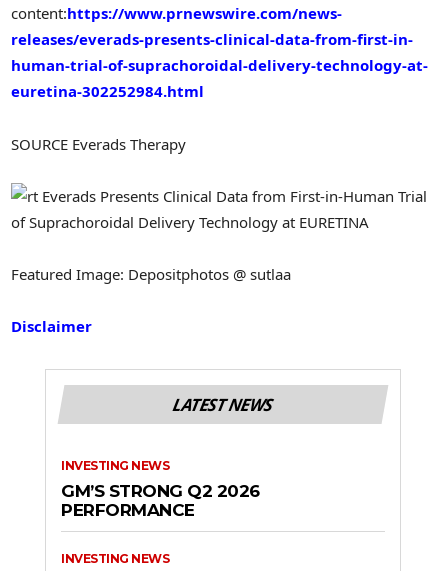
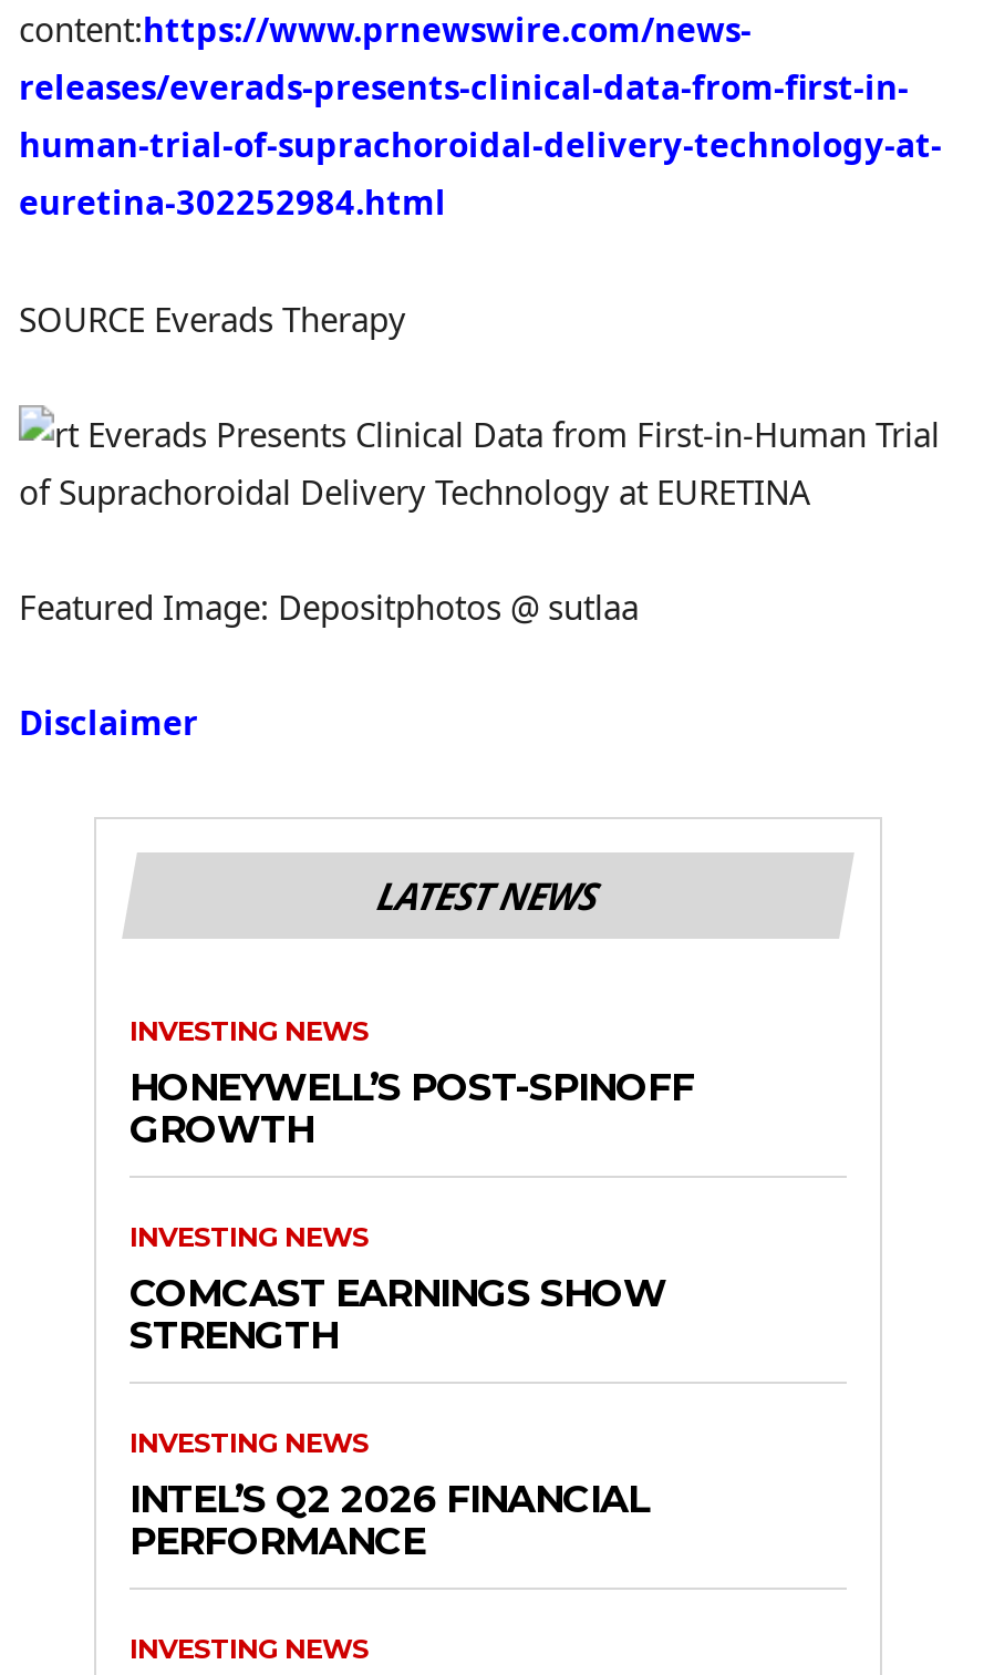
[61,481,259,501] GM’S STRONG Q2 2026 -> [130,1064,694,1520] HONEYWELL’S POST-SPINOFF | GROWTH | INVESTING NEWS | COMCAST EARNINGS SHOW | STRENGTH | INVESTING NEWS | INTEL’S Q2 2026 FINANCIAL

